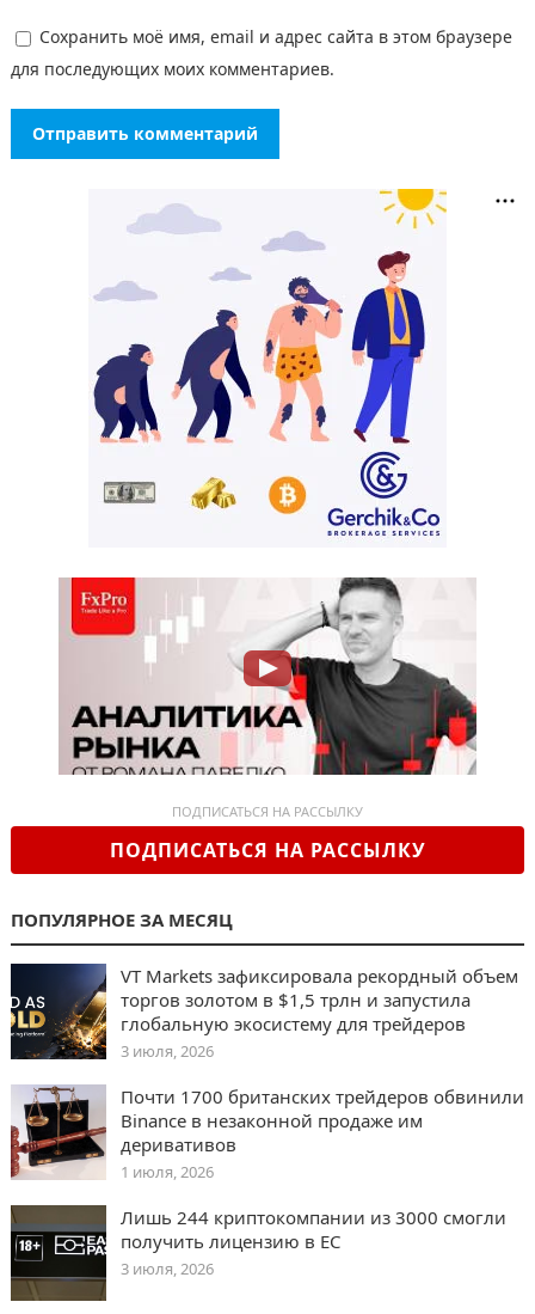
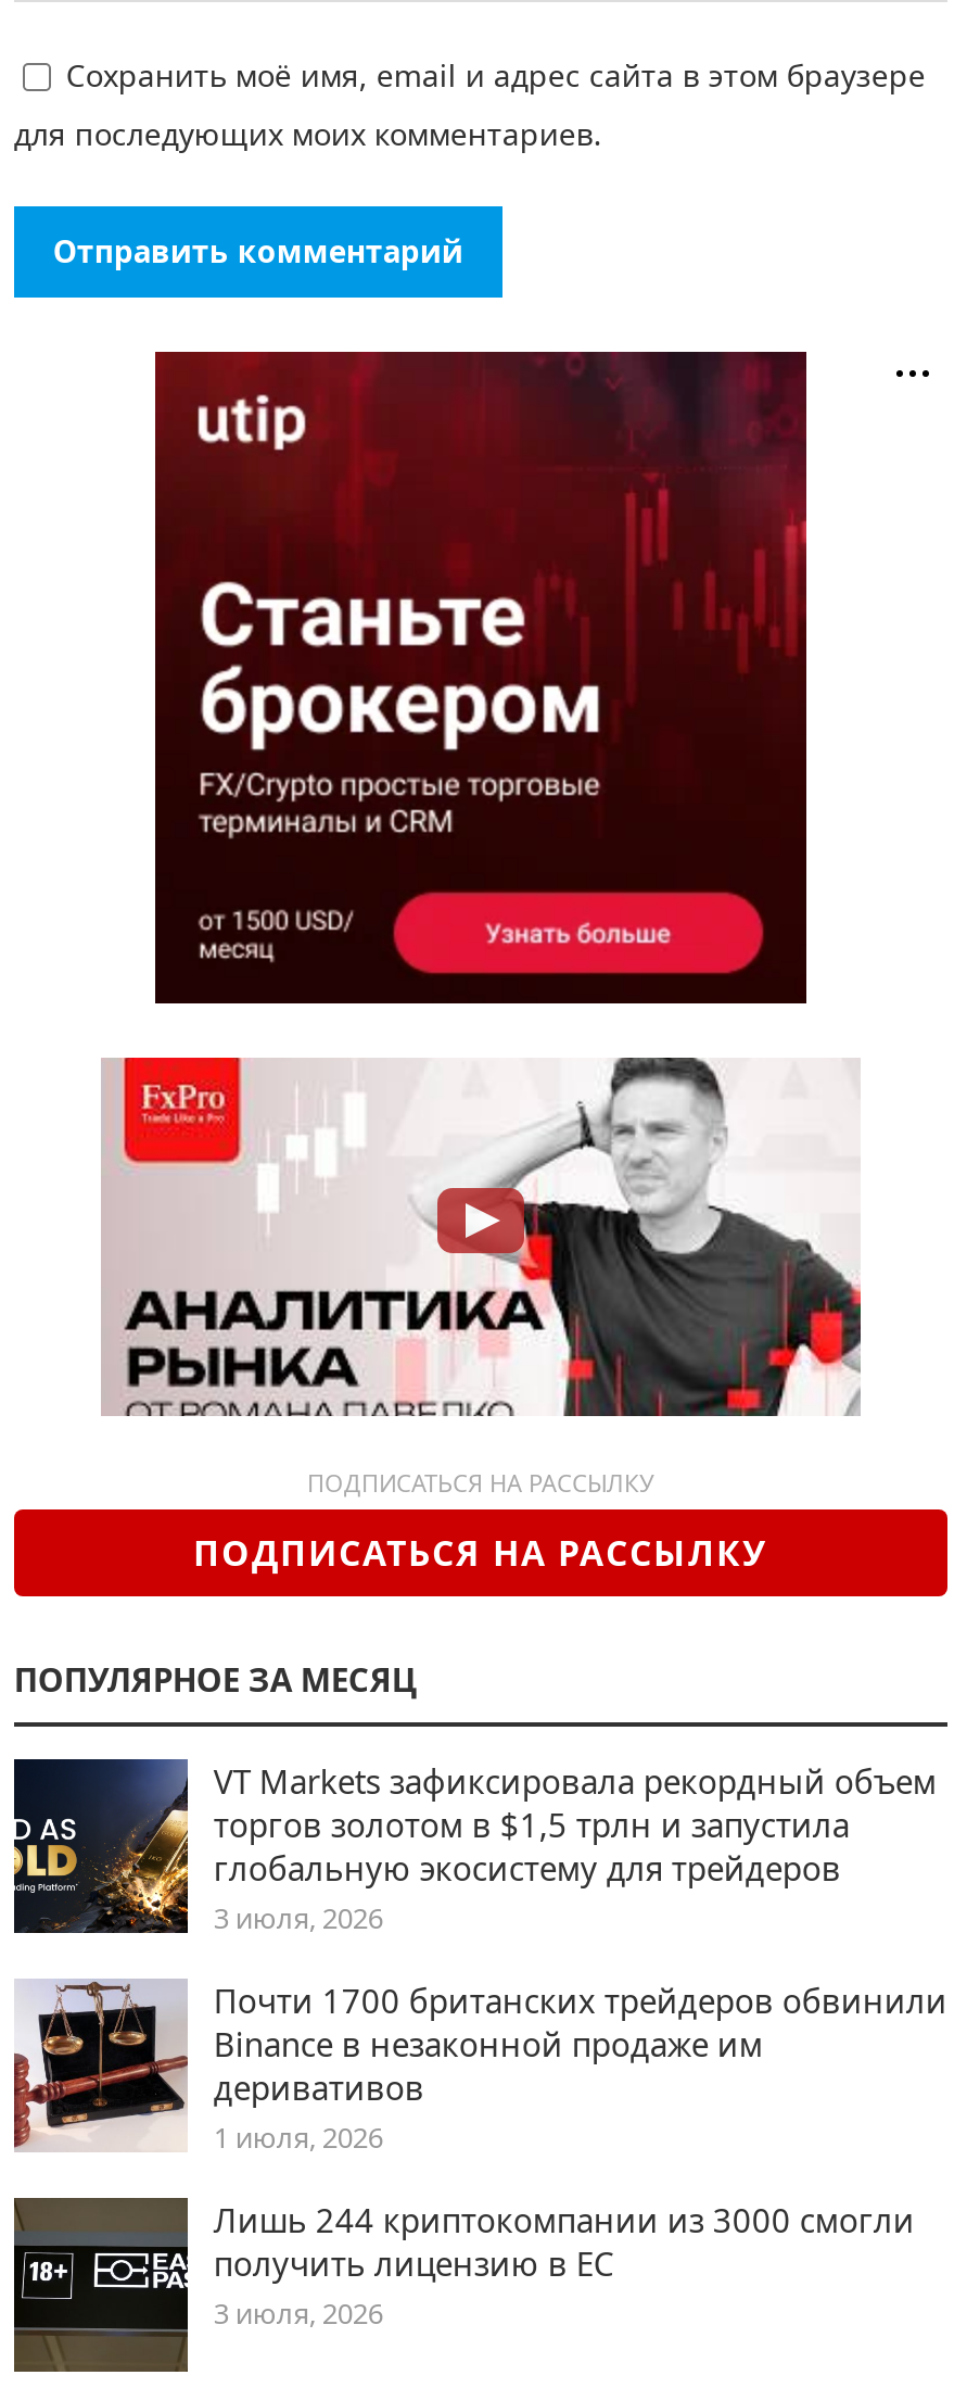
[88,188,447,549] [image] -> [153,350,809,1006] [image]

